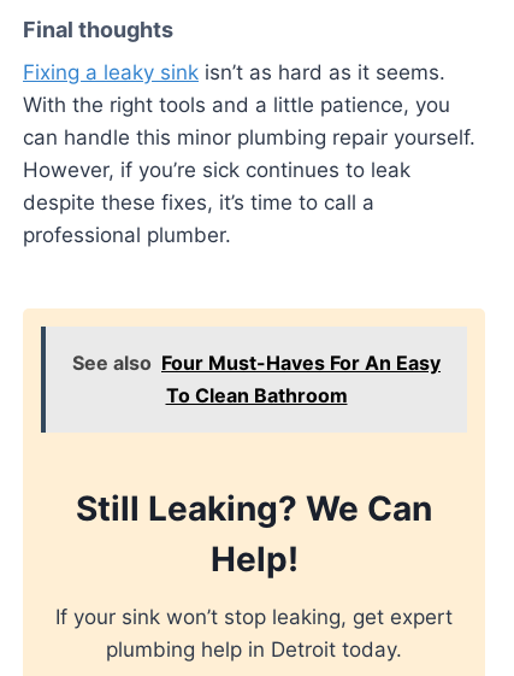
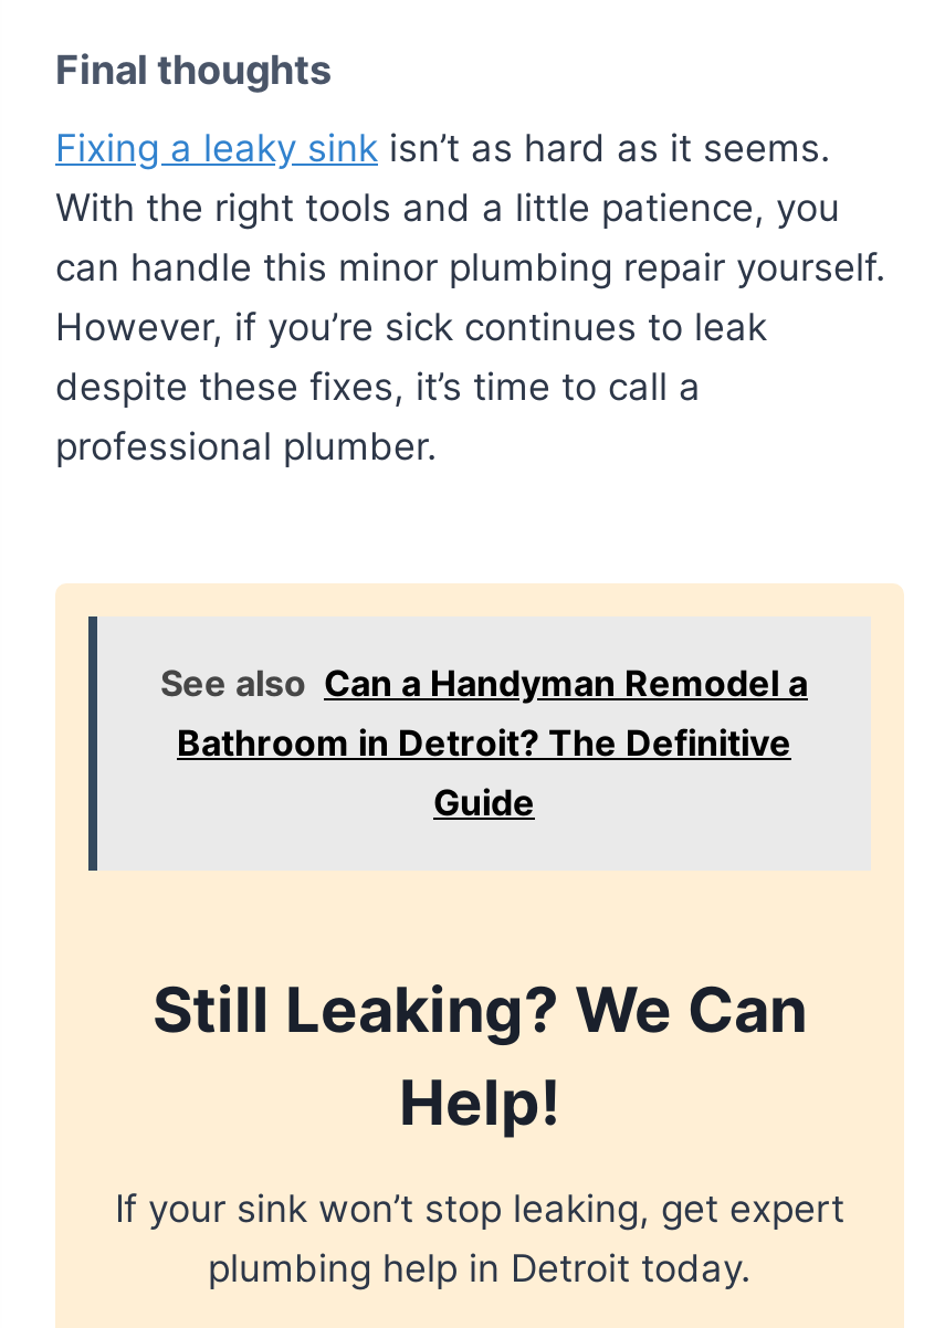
[72,351,441,408] See also Four Must-Haves For An Easy | To Clean Bathroom -> [160,659,808,823] See also Can a Handyman Remodel a | Bathroom in Detroit? The Definitive | Guide

